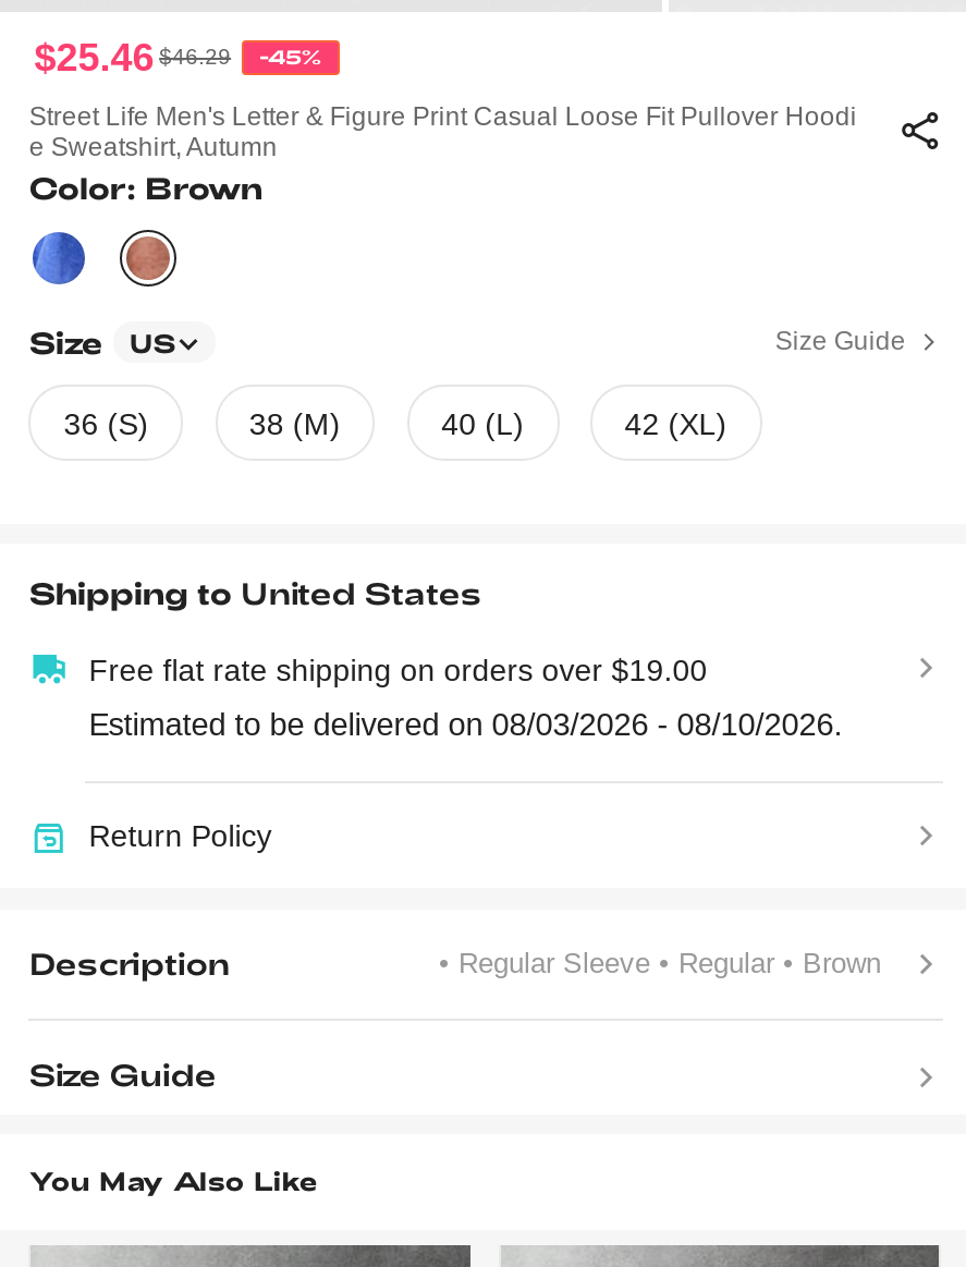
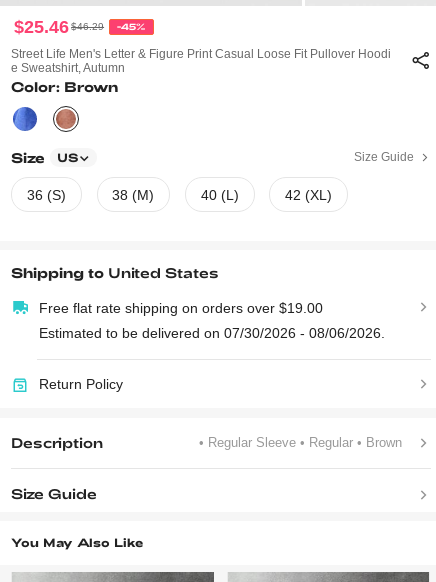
[89,708,842,743] Estimated to be delivered on 08/03/2026 - 08/10/2026. -> [39,325,385,341] Estimated to be delivered on 07/30/2026 - 08/06/2026.

